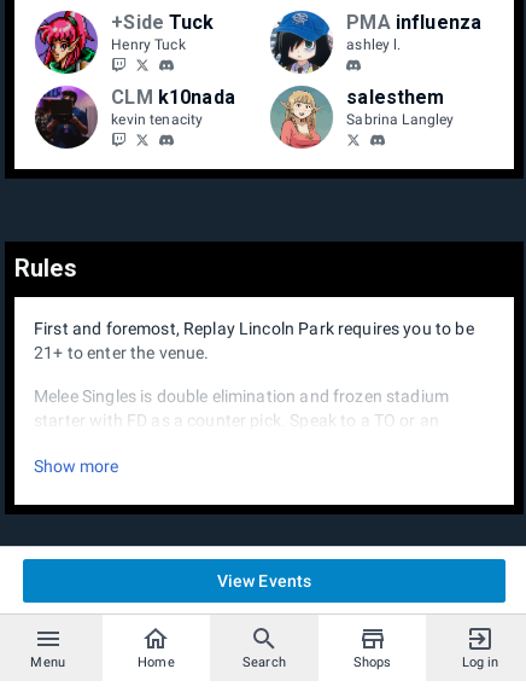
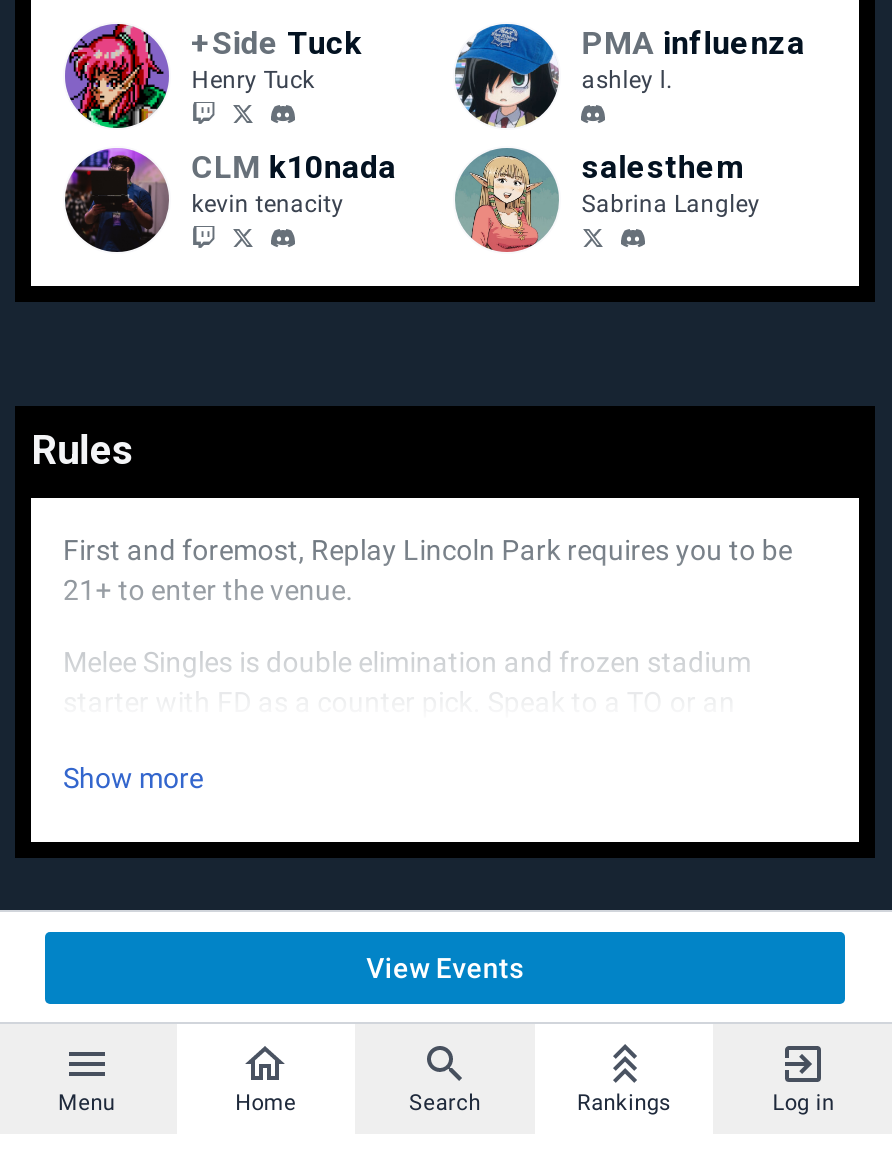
[353,655,391,670] Shops -> [577,1090,671,1116] Rankings

